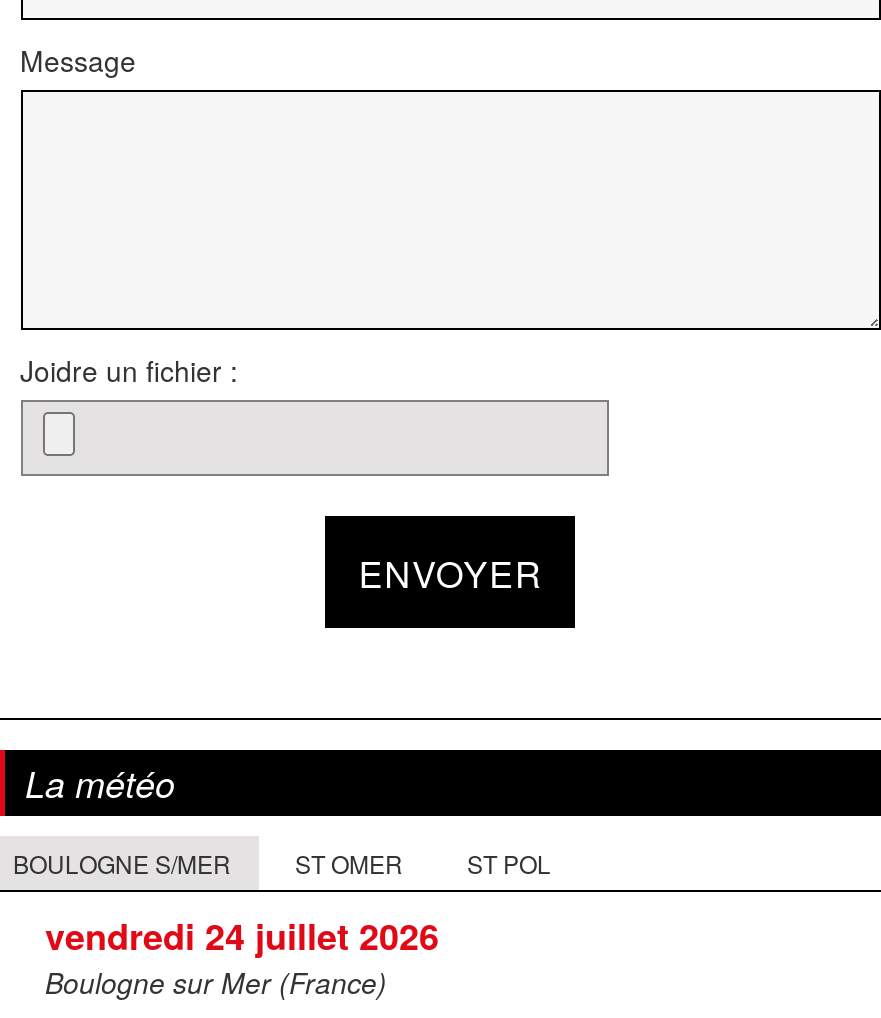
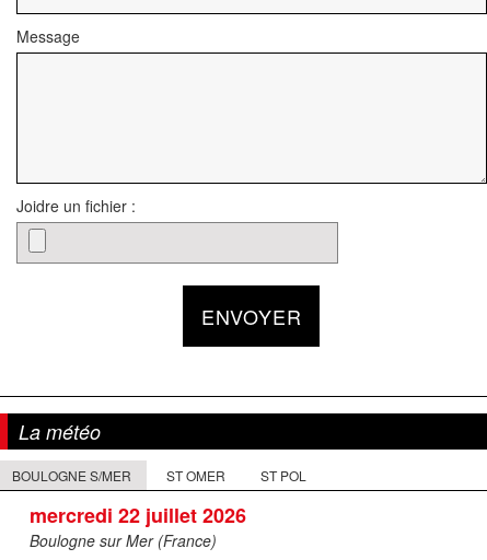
[45,910,439,962] vendredi 24 juillet 2026 -> [30,501,246,529] mercredi 22 juillet 2026

